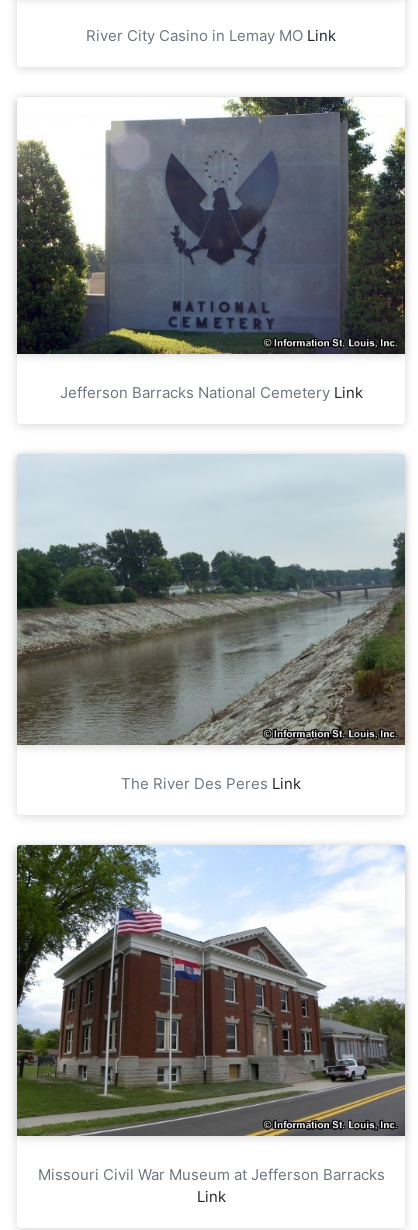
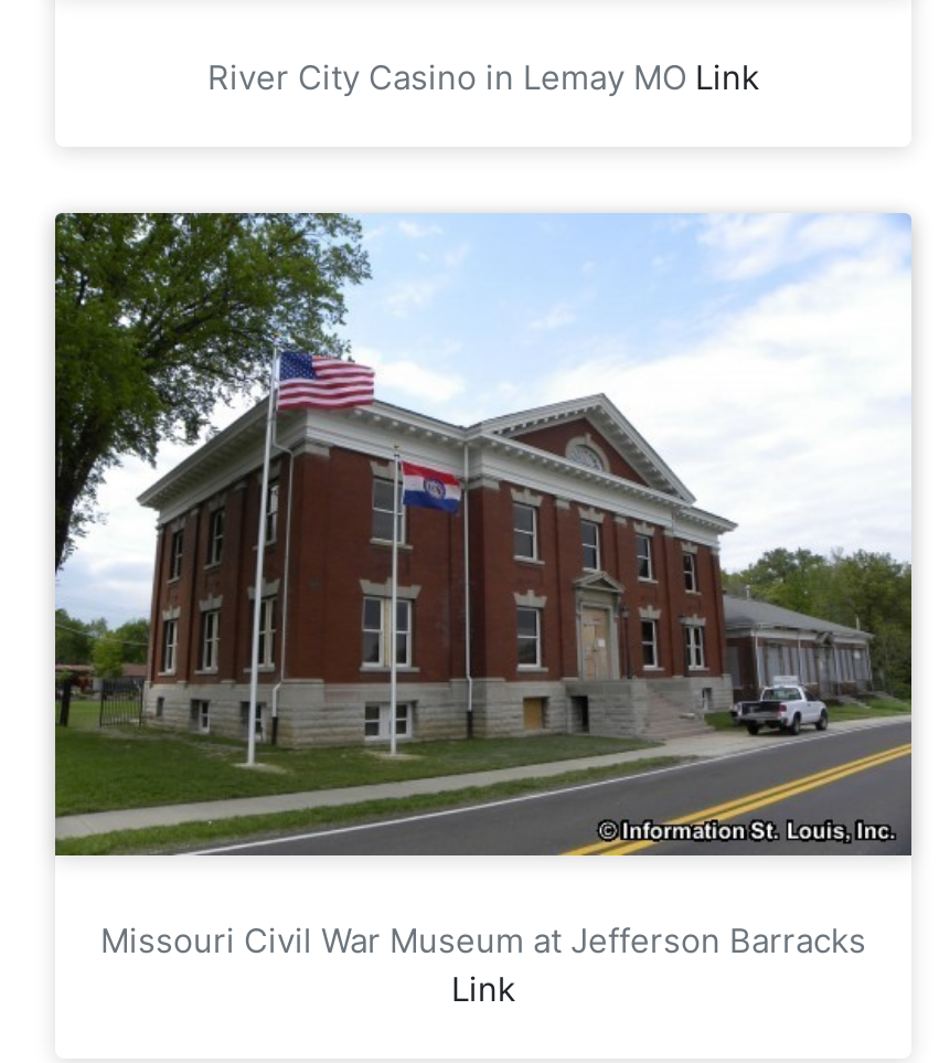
[16,96,406,402] [image] | Jefferson Barracks National Cemetery Link -> none
[16,454,406,793] [image] | The River Des Peres Link -> none

